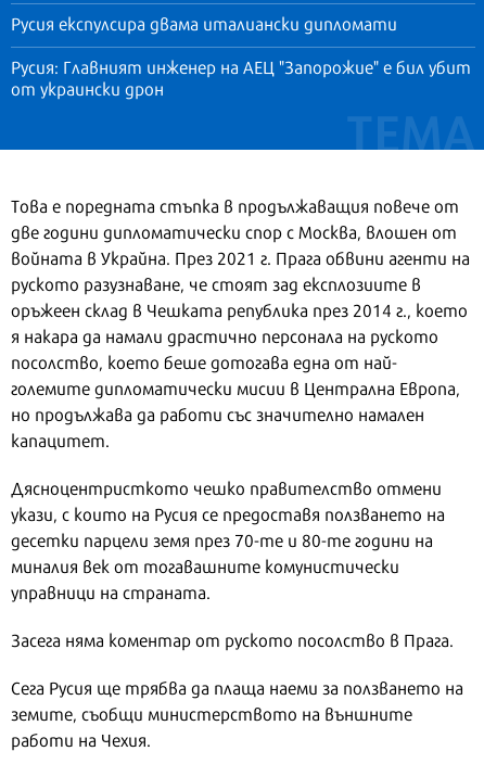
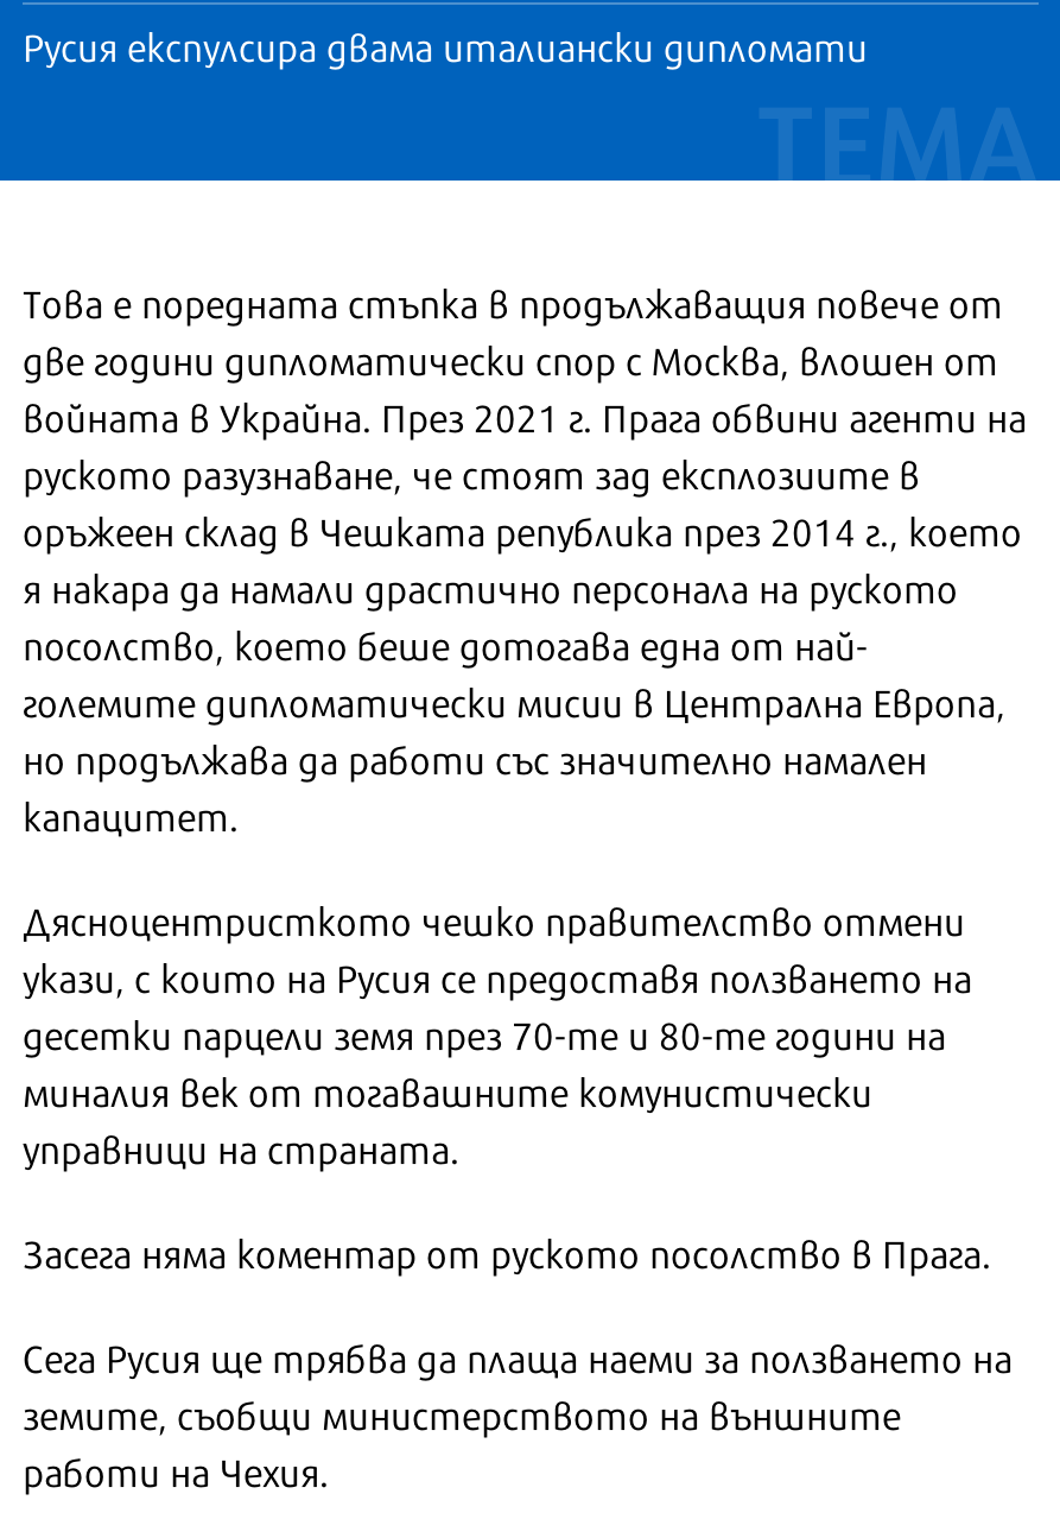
[11,53,471,101] Русия: Главният инженер на АЕЦ "Запорожие" е бил убит | от украински дрон -> none

